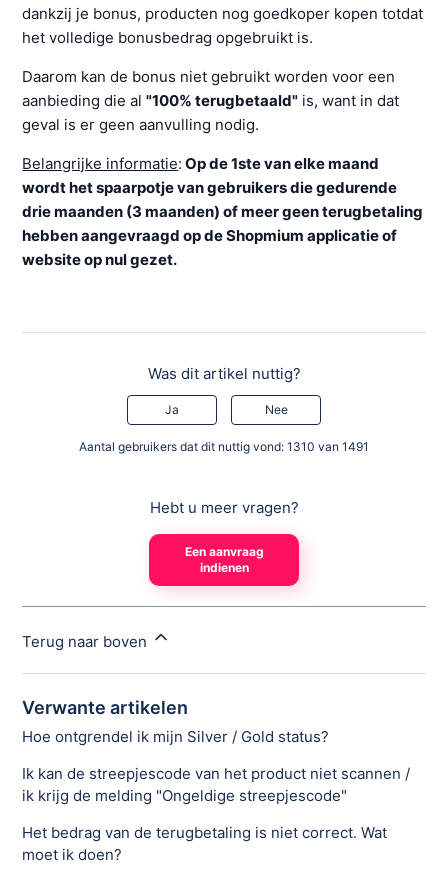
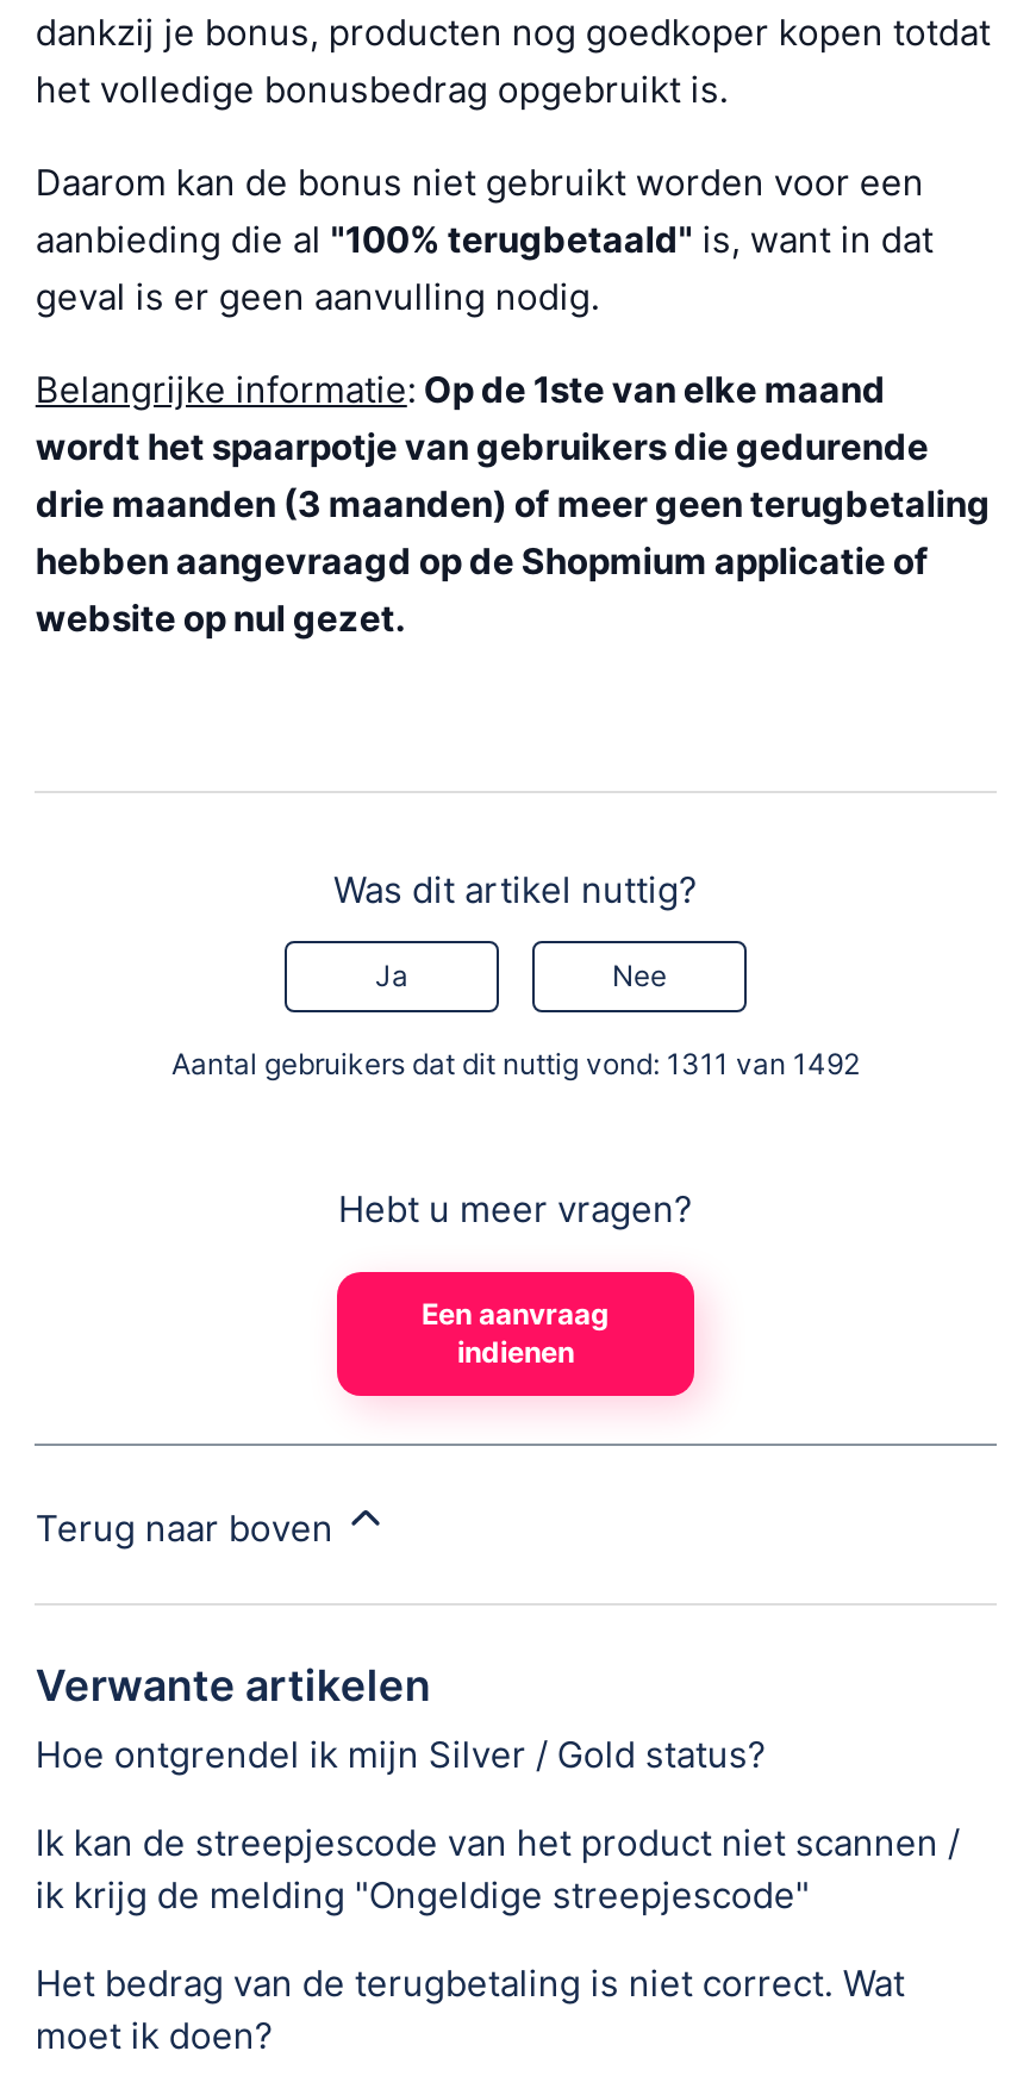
[79,439,369,454] Aantal gebruikers dat dit nuttig vond: 1310 van 1491 -> [171,1045,860,1081] Aantal gebruikers dat dit nuttig vond: 1311 van 1492

